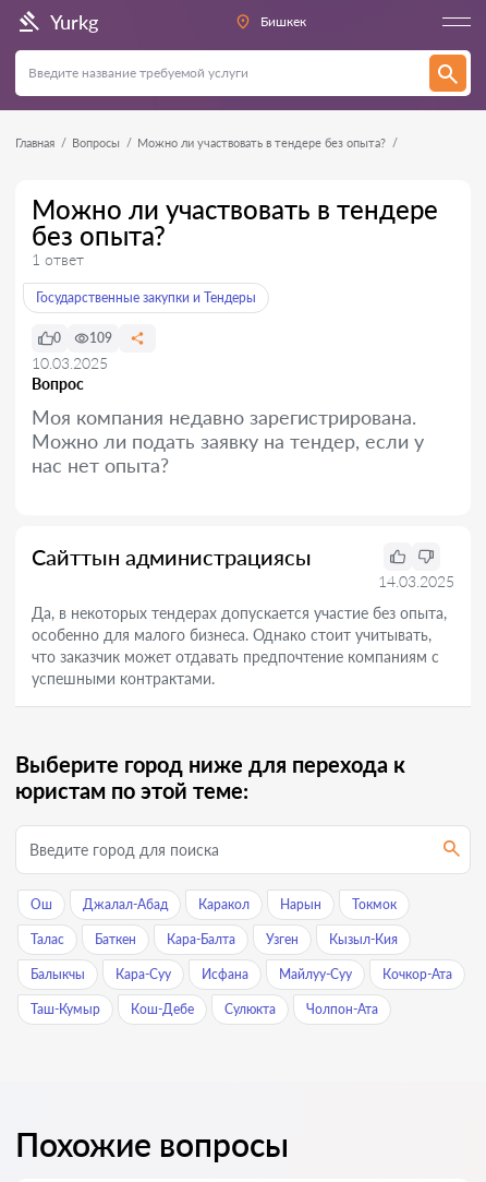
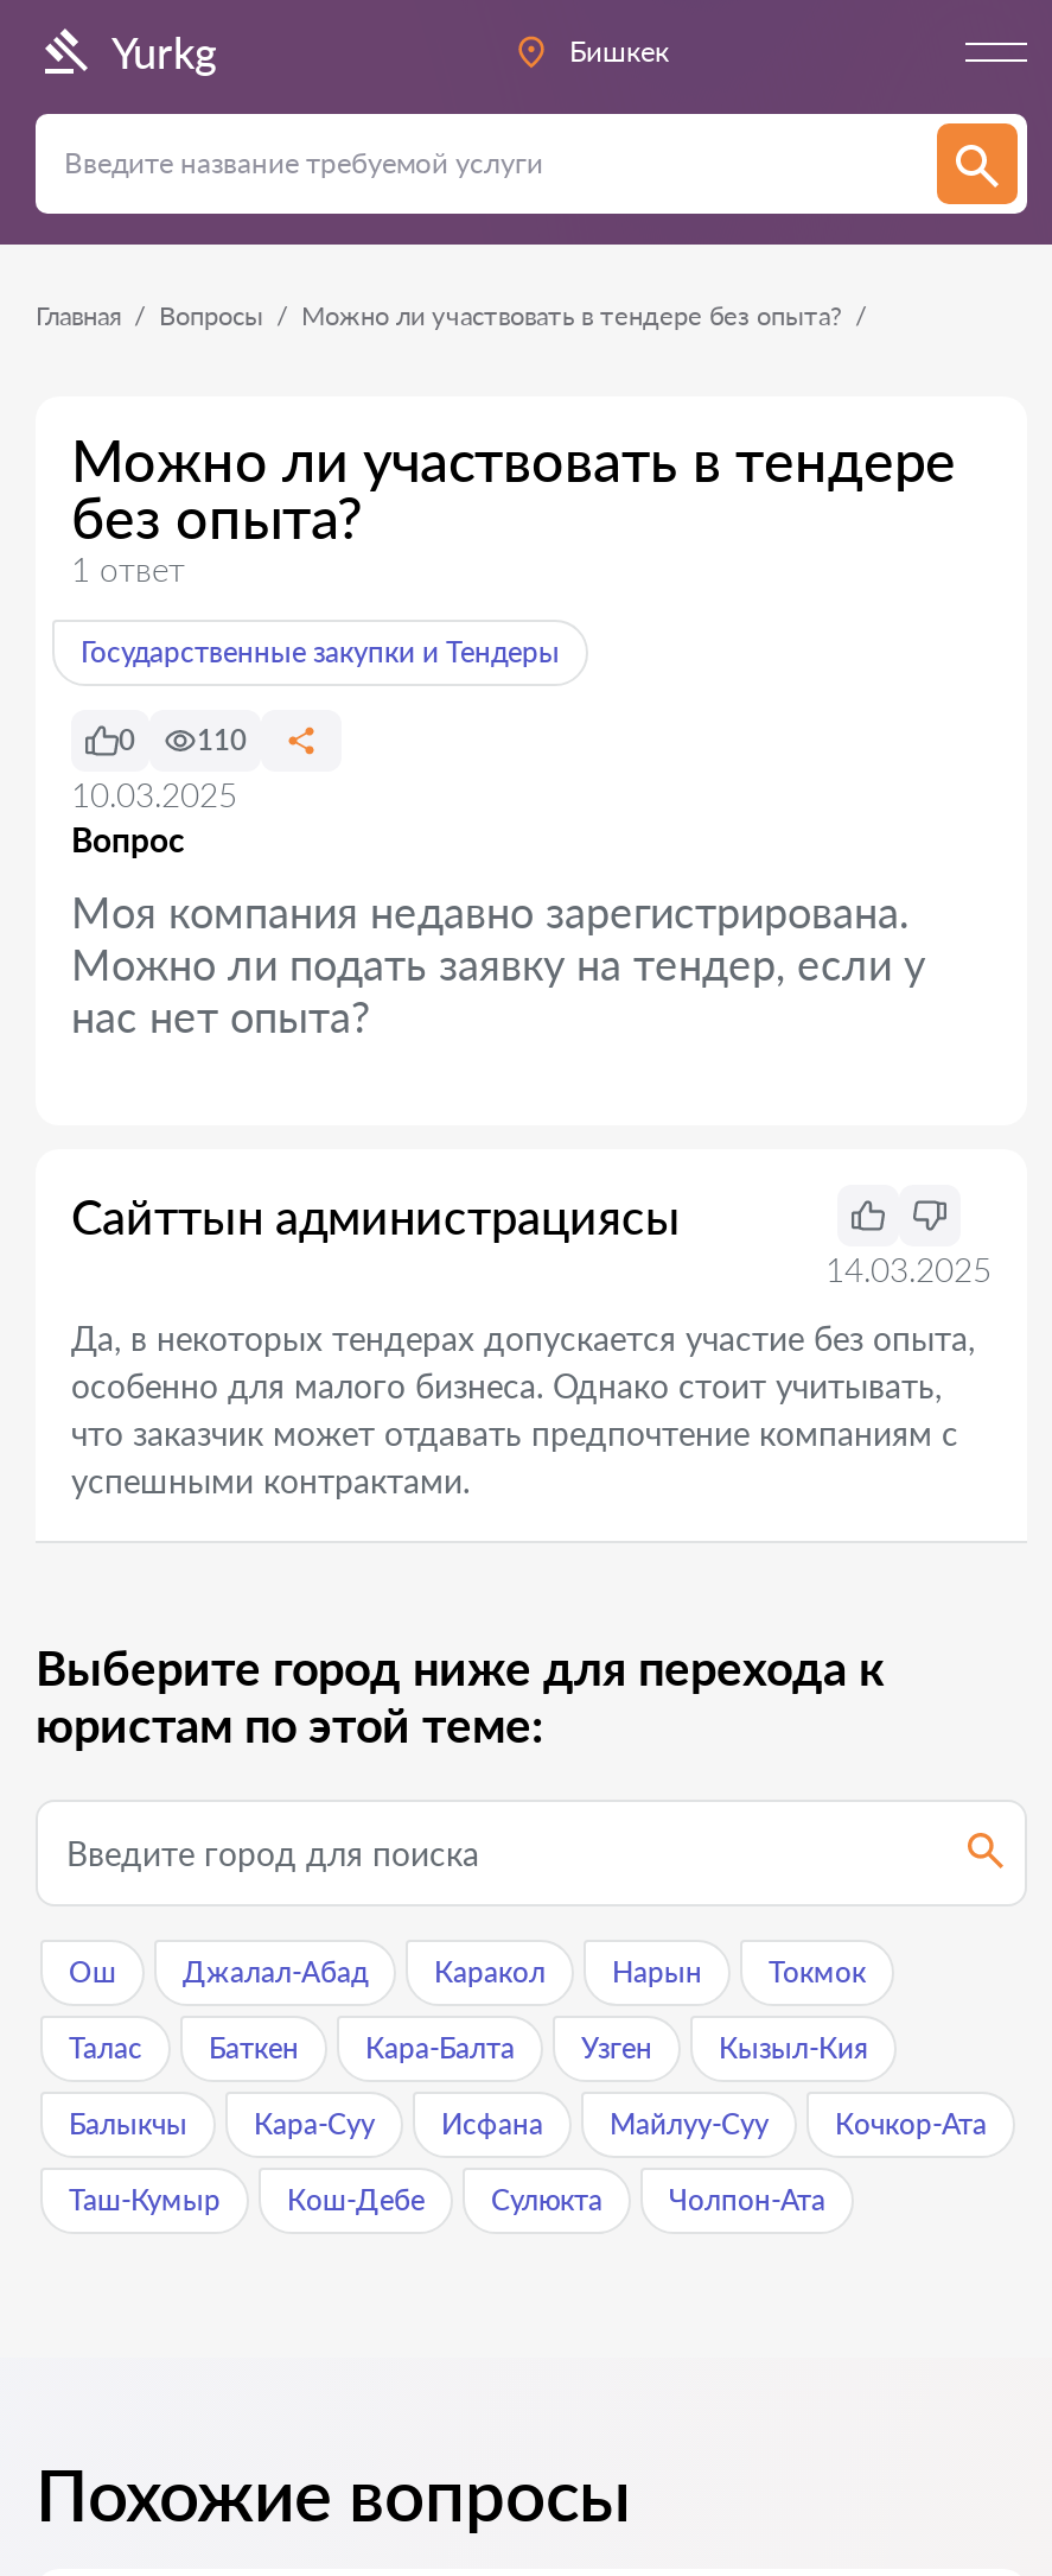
[53,330,112,346] 0 109 -> [119,722,247,757] 0 110

